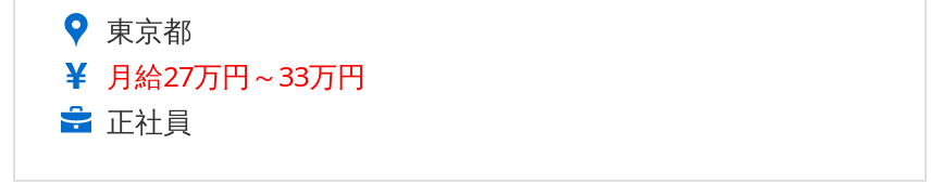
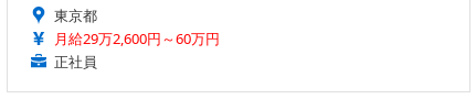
[107,56,365,95] 月給27万円～33万円 -> [54,29,220,48] 月給29万2,600円～60万円

